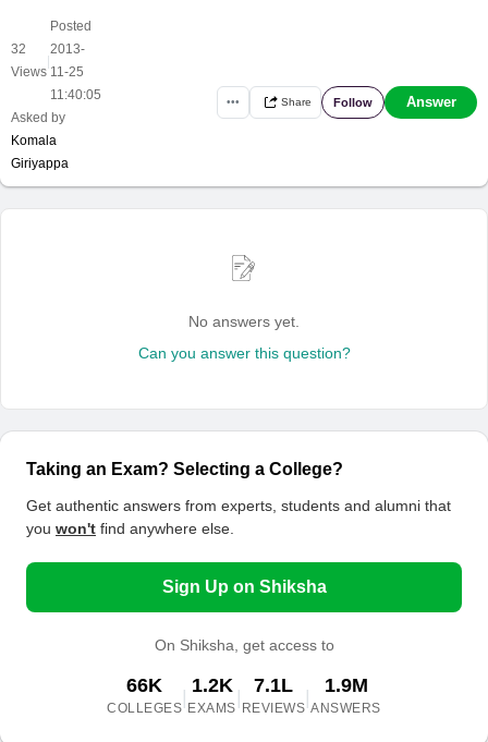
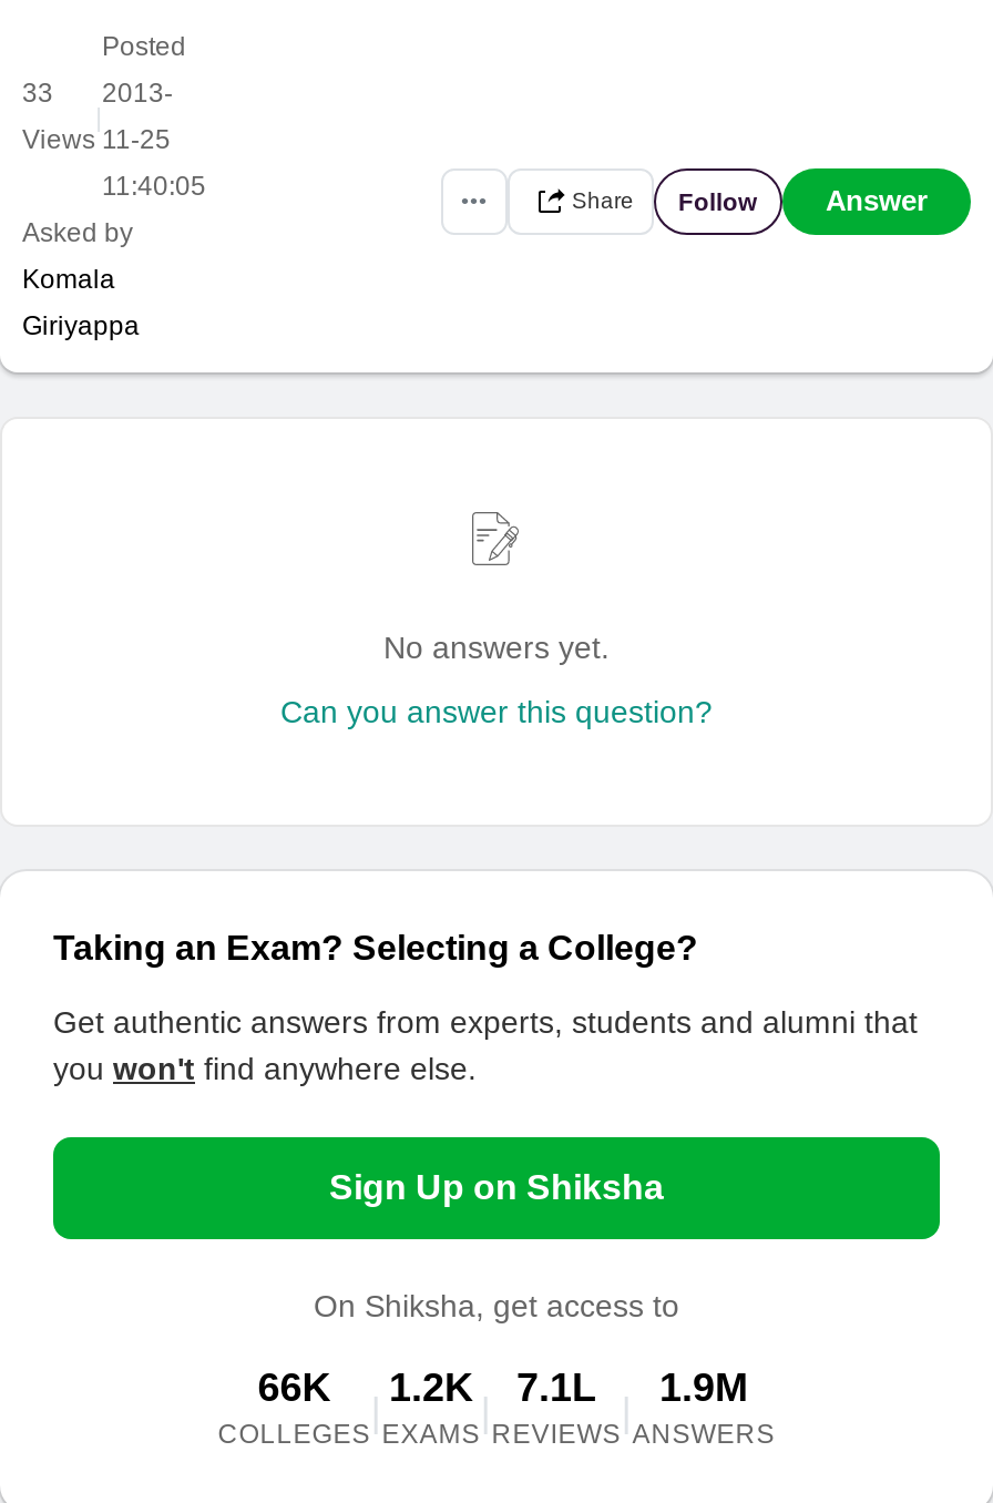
[11,41,26,57] 32 -> [22,78,53,109] 33

